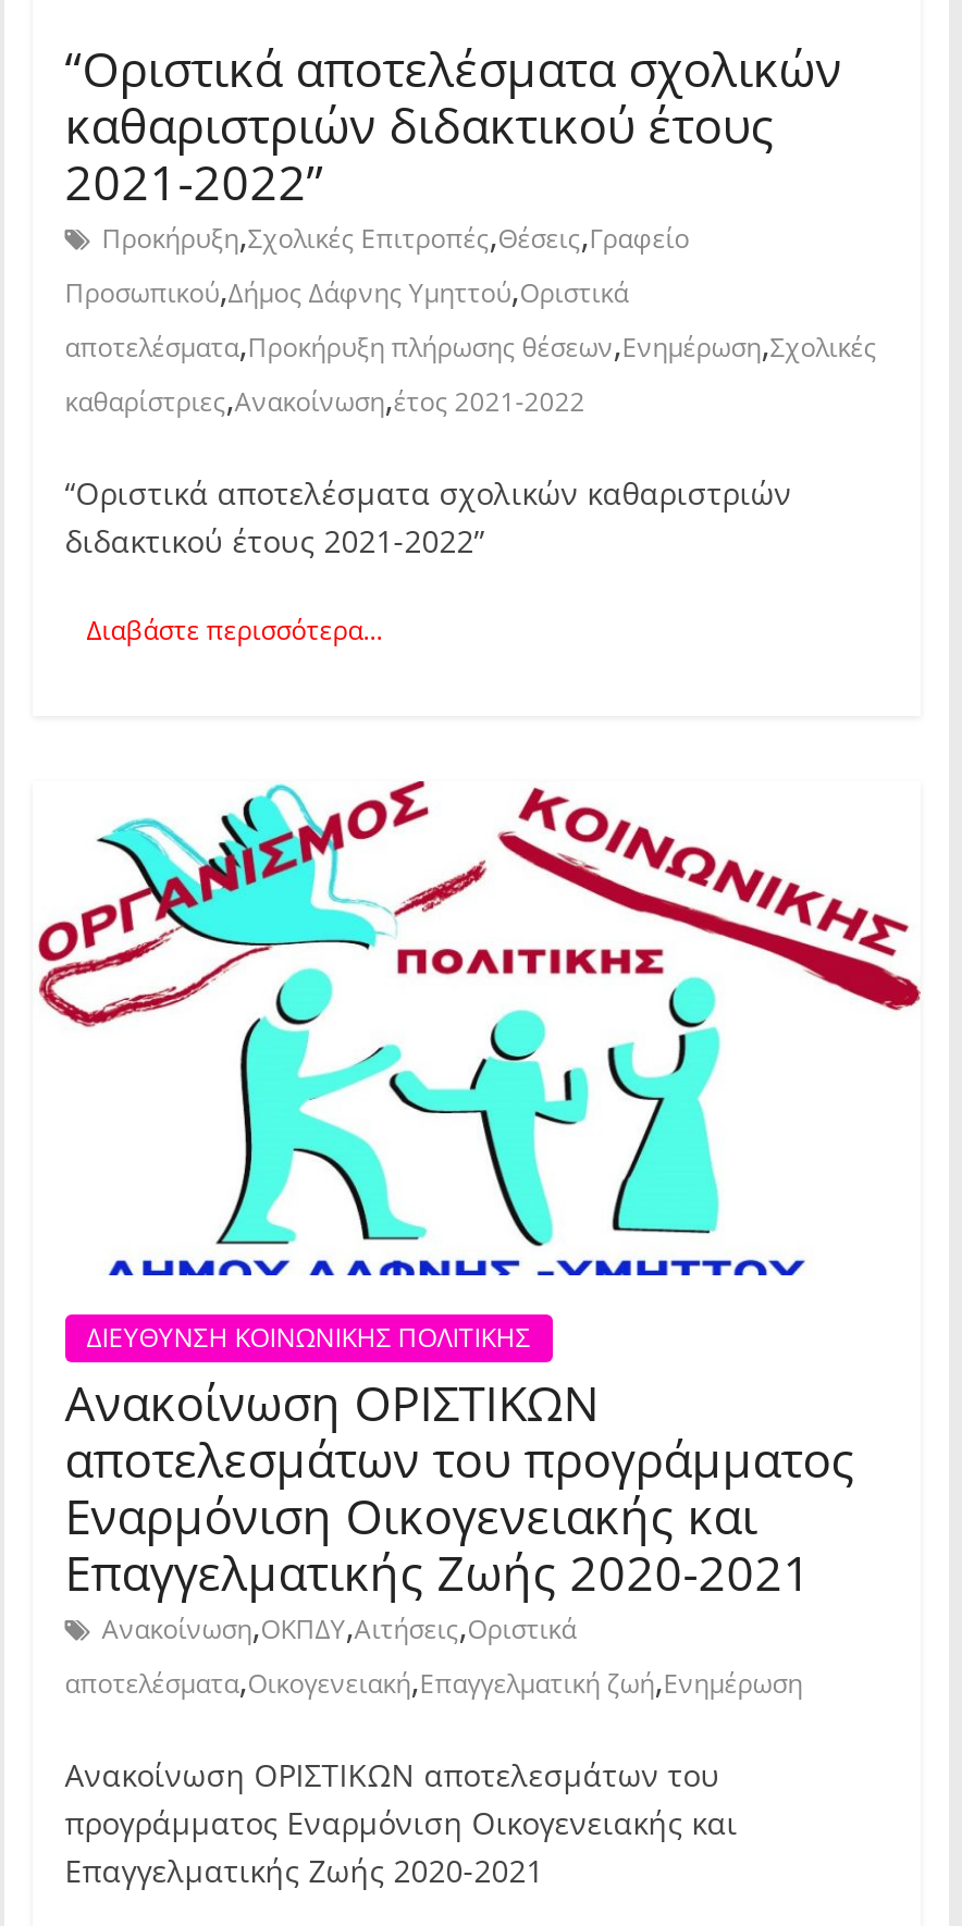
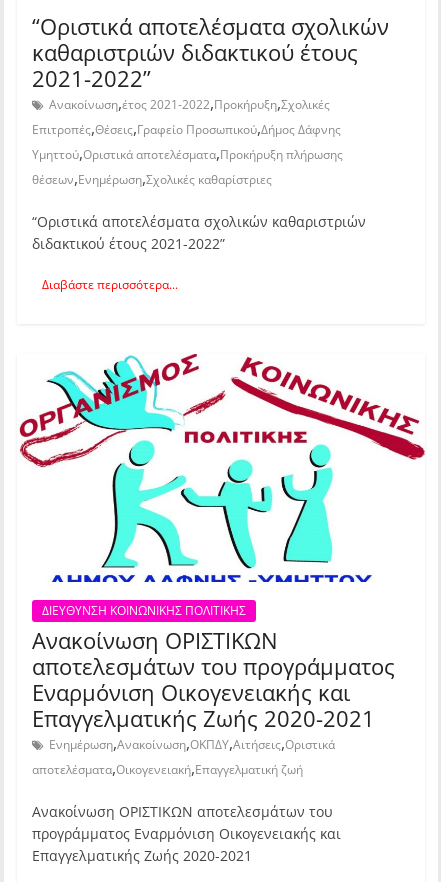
[65,210,877,421] Προκήρυξη,Σχολικές Επιτροπές,Θέσεις,Γραφείο | Προσωπικού,Δήμος Δάφνης Υμηττού,Οριστικά | αποτελέσματα,Προκήρυξη πλήρωσης θέσεων,Ενημέρωση,Σχολικές | καθαρίστριες,Ανακοίνωση,έτος 2021-2022 -> [32,92,343,189] Ανακοίνωση,έτος 2021-2022,Προκήρυξη,Σχολικές | Επιτροπές,Θέσεις,Γραφείο Προσωπικού,Δήμος Δάφνης | Υμηττού,Οριστικά αποτελέσματα,Προκήρυξη πλήρωσης | θέσεων,Ενημέρωση,Σχολικές καθαρίστριες
[65,1601,803,1703] Ανακοίνωση,ΟΚΠΔΥ,Αιτήσεις,Οριστικά | αποτελέσματα,Οικογενειακή,Επαγγελματική ζωή,Ενημέρωση -> [32,732,335,779] Ενημέρωση,Ανακοίνωση,ΟΚΠΔΥ,Αιτήσεις,Οριστικά | αποτελέσματα,Οικογενειακή,Επαγγελματική ζωή

